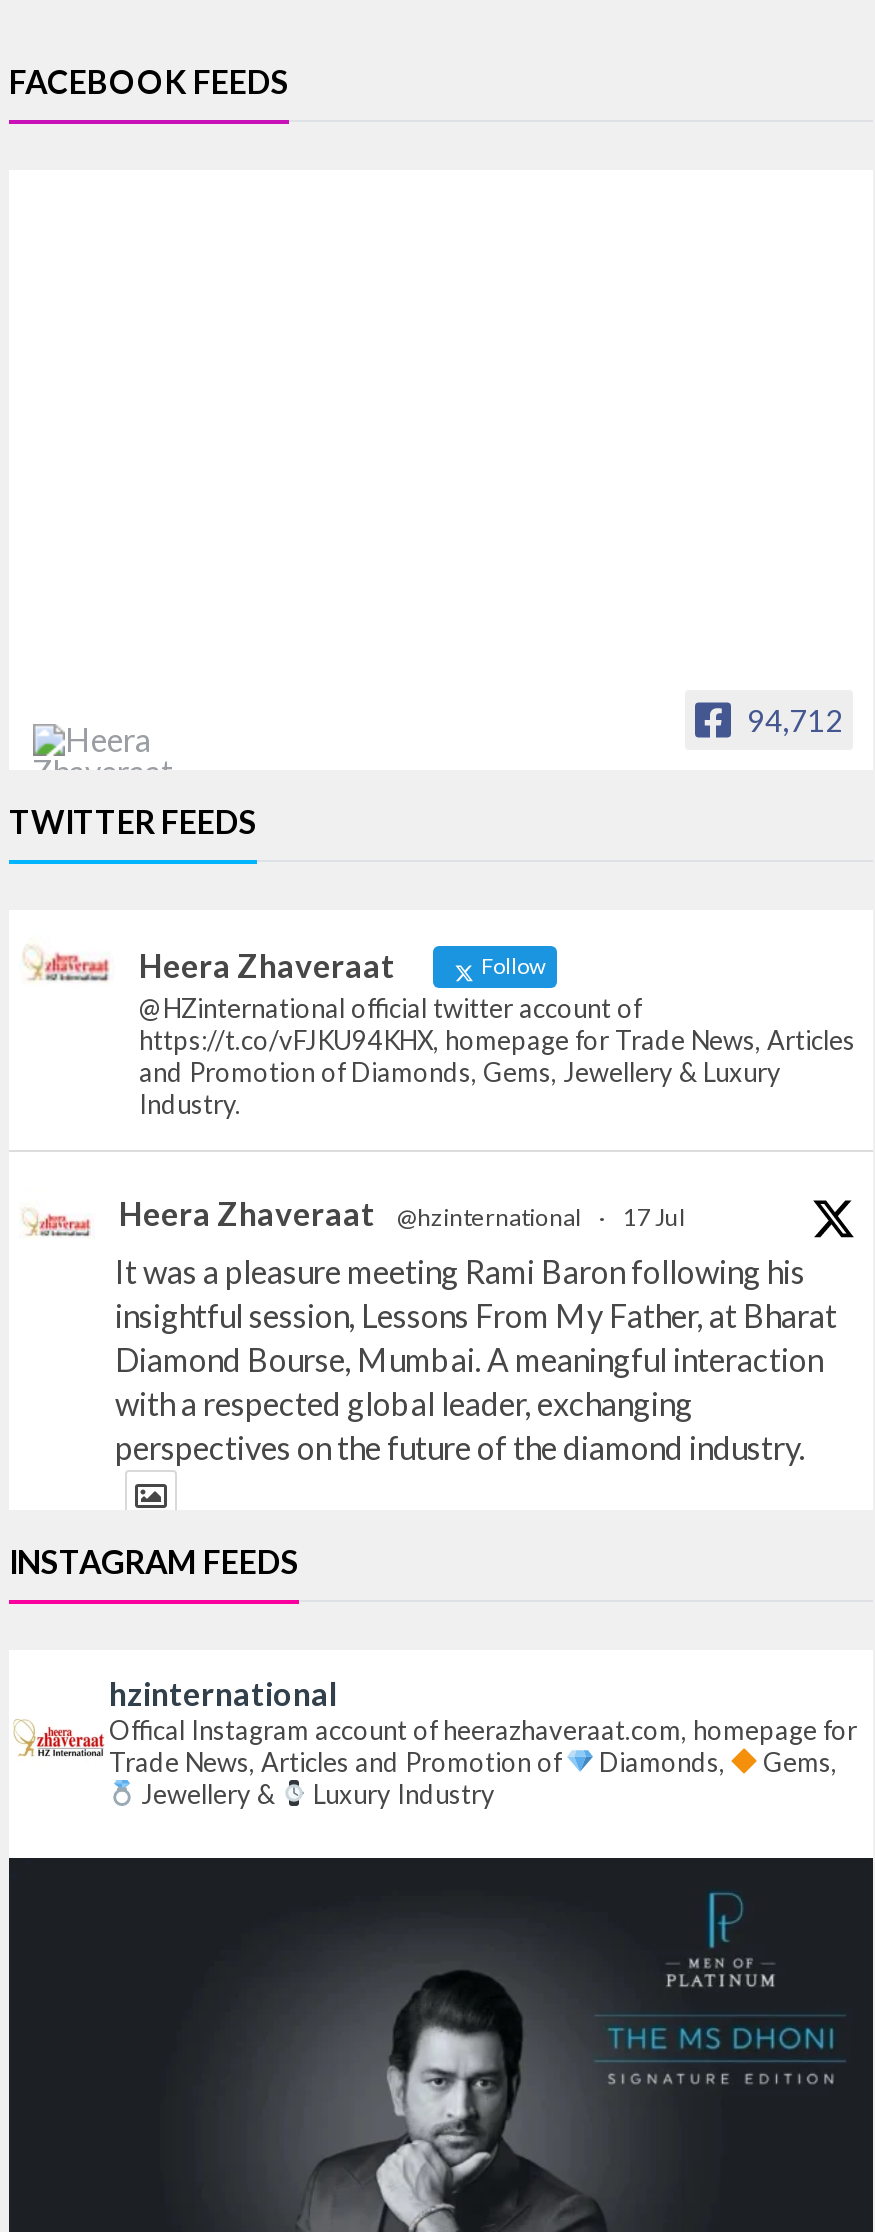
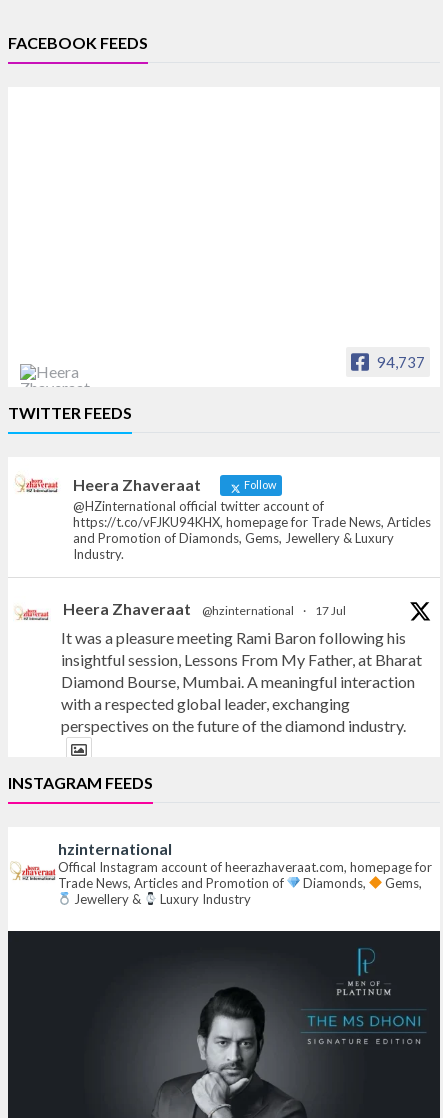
[747,701,843,737] 94,712 -> [377,353,425,371] 94,737

